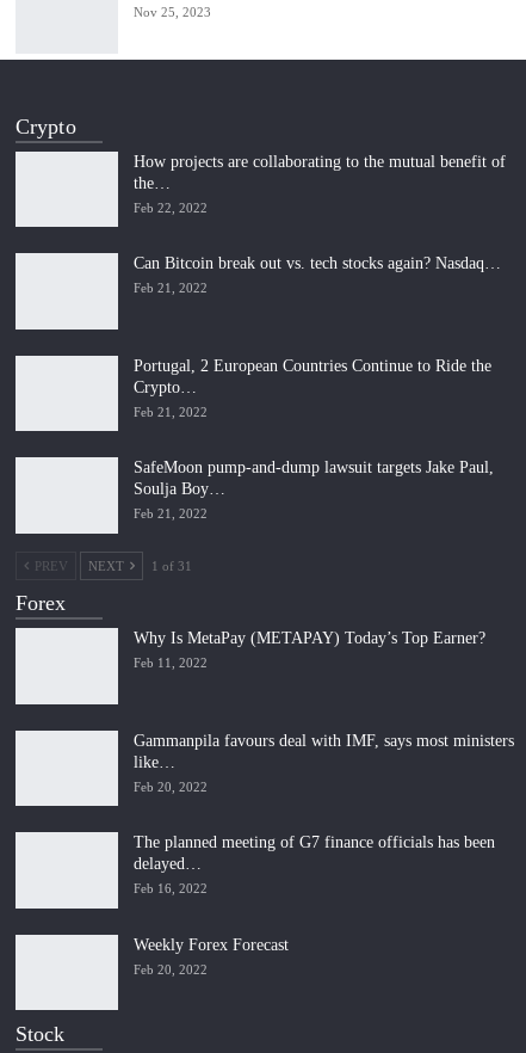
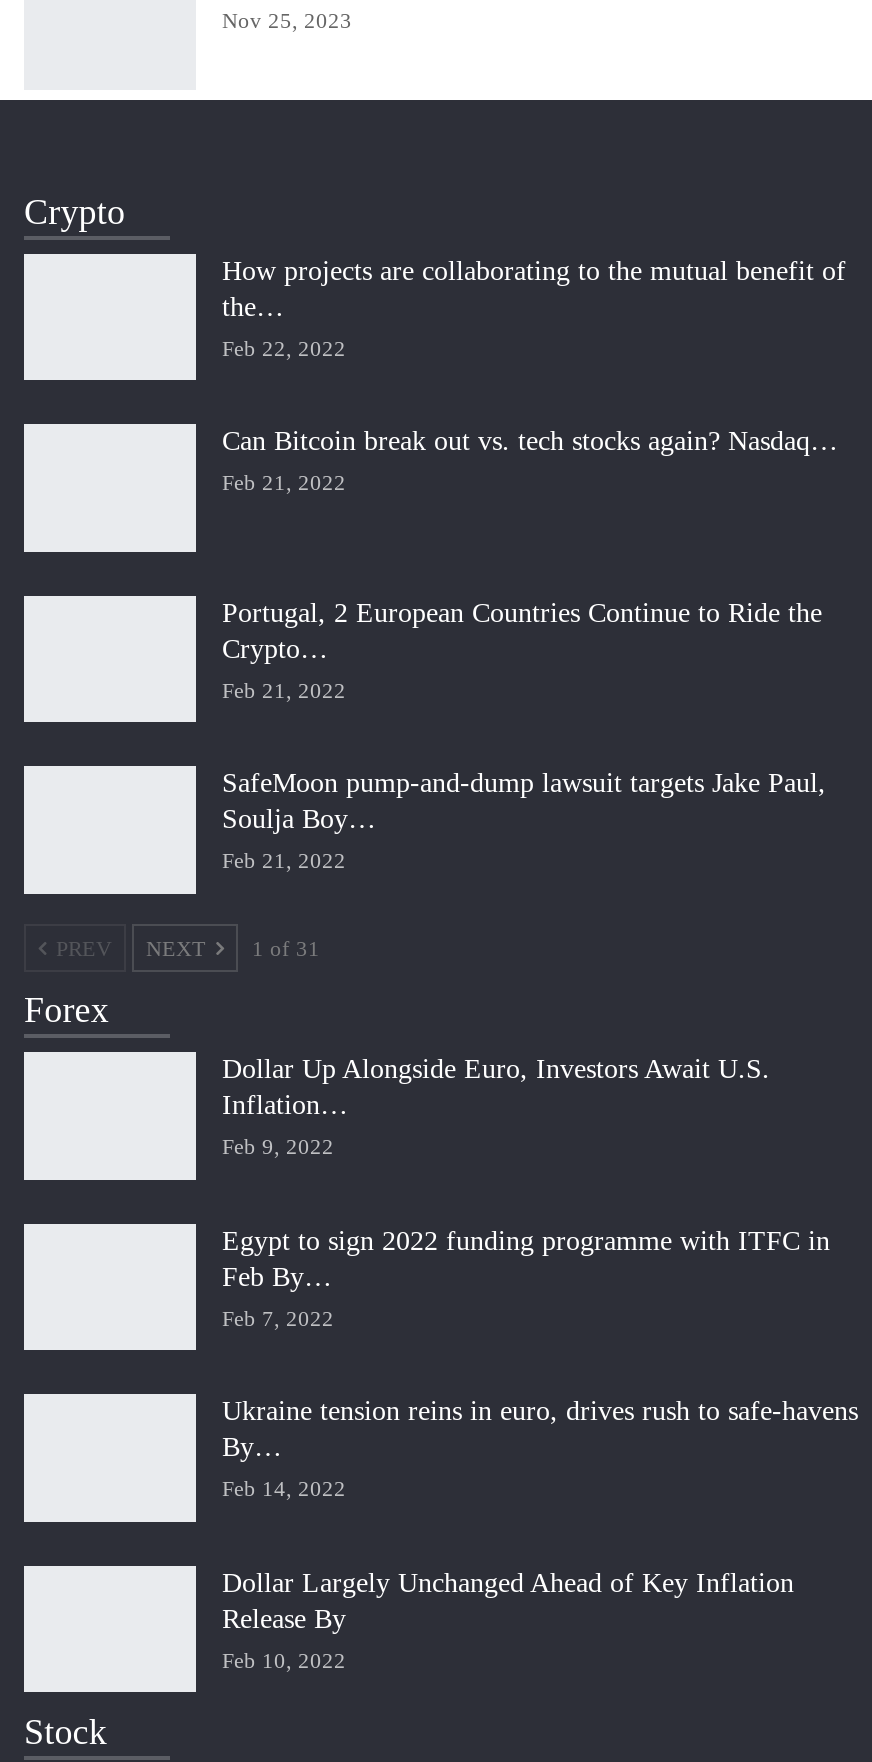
[134,629,485,647] Why Is MetaPay (METAPAY) Today’s Top Earner? -> [222,1054,770,1120] Dollar Up Alongside Euro, Investors Await U.S. | Inflation…
[134,655,208,670] Feb 11, 2022 -> [222,1134,334,1158] Feb 9, 2022
[134,731,514,771] Gammanpila favours deal with IMF, says most ministers | like… -> [222,1225,830,1291] Egypt to sign 2022 funding programme with ITFC in | Feb By…
[134,779,208,793] Feb 20, 2022 -> [222,1305,334,1329] Feb 7, 2022
[134,834,495,873] The planned meeting of G7 finance officials has been | delayed… -> [222,1396,858,1462] Ukraine tension reins in euro, drives rush to safe-havens | By…
[134,881,208,896] Feb 16, 2022 -> [222,1476,346,1500] Feb 14, 2022
[134,936,289,954] Weekly Forex Forecast -> [222,1568,794,1634] Dollar Largely Unchanged Ahead of Key Inflation | Release By
[134,962,208,976] Feb 20, 2022 -> [222,1648,346,1672] Feb 10, 2022

